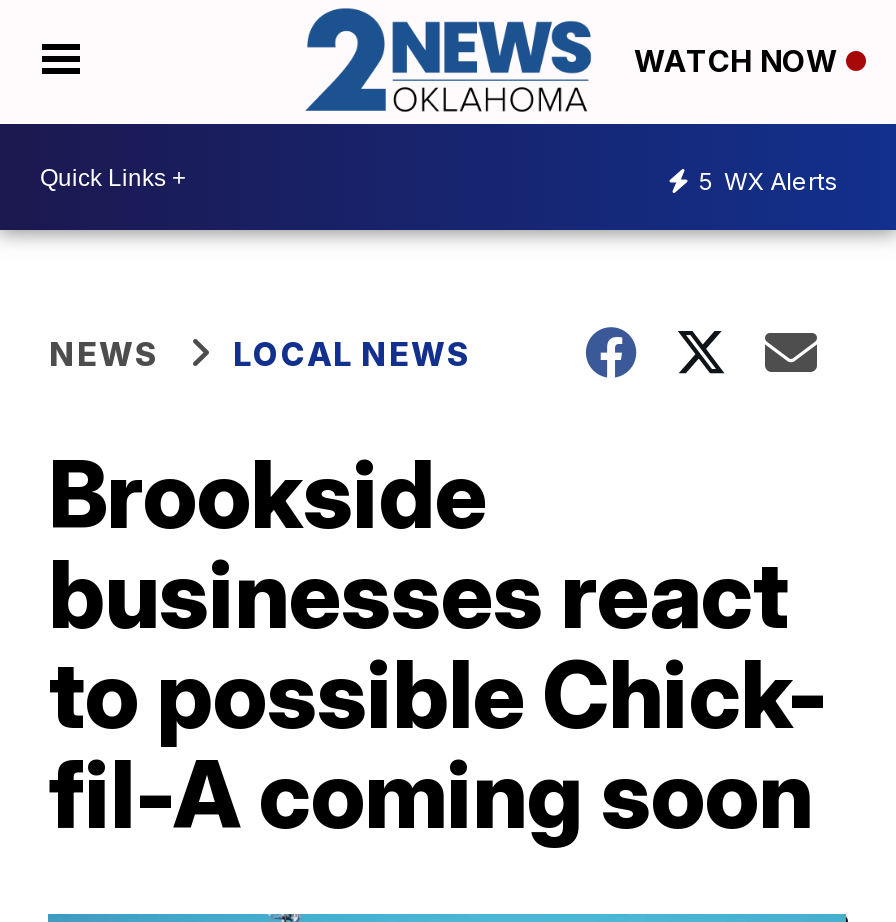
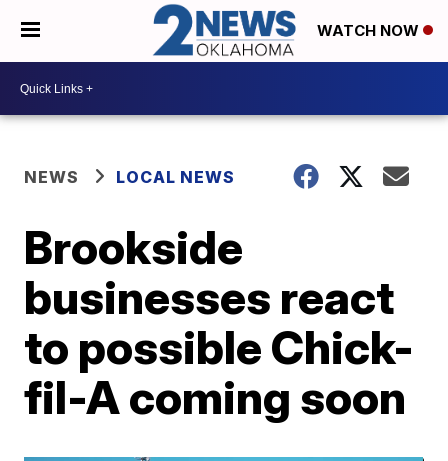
[698,165,838,195] 5 WX Alerts -> none

